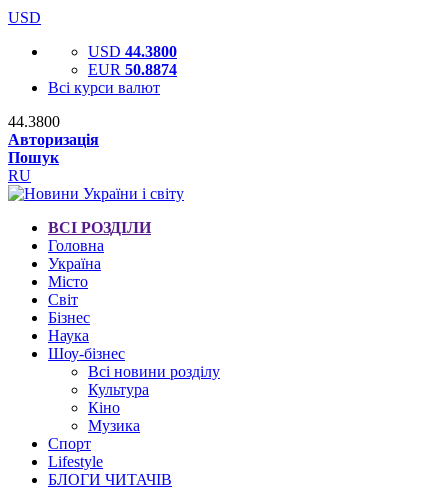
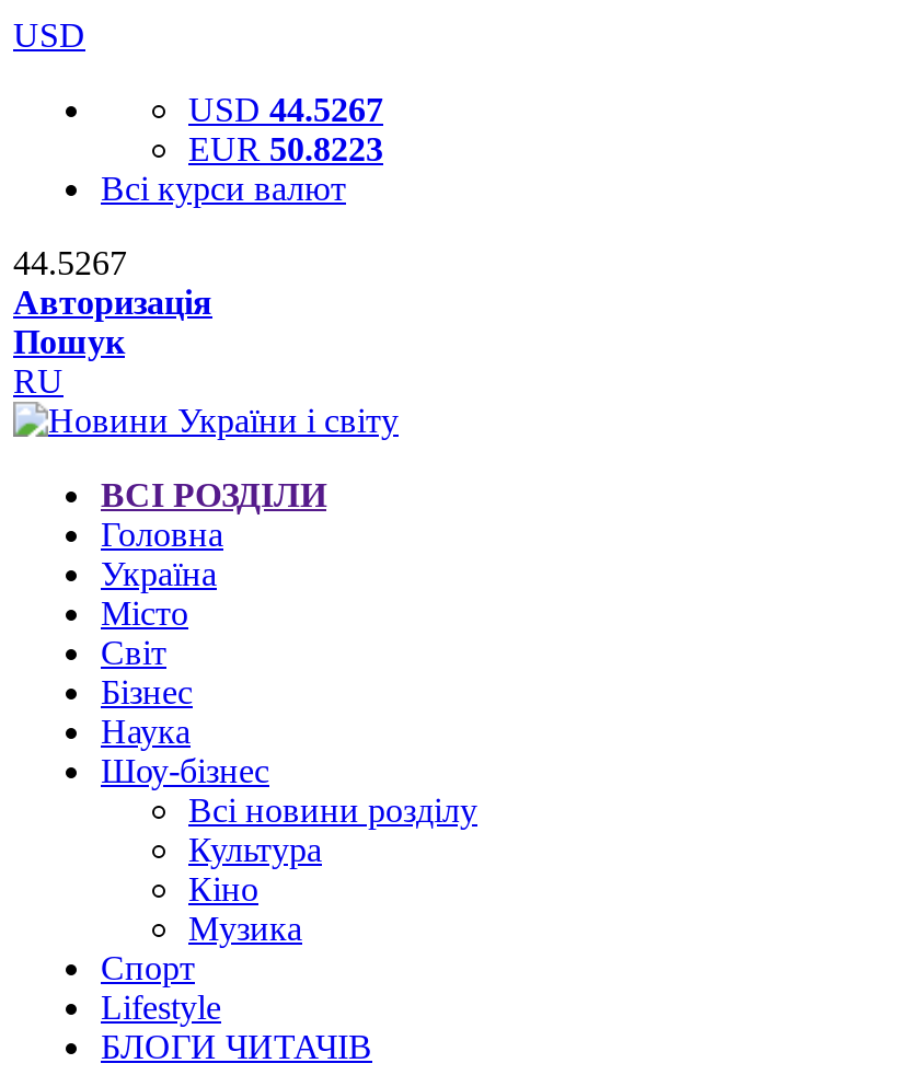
[88,43,177,60] USD 44.3800 -> [188,91,383,128] USD 44.5267
[88,61,177,78] EUR 50.8874 -> [188,130,383,167] EUR 50.8223
[8,113,60,130] 44.3800 -> [13,244,127,281] 44.5267

